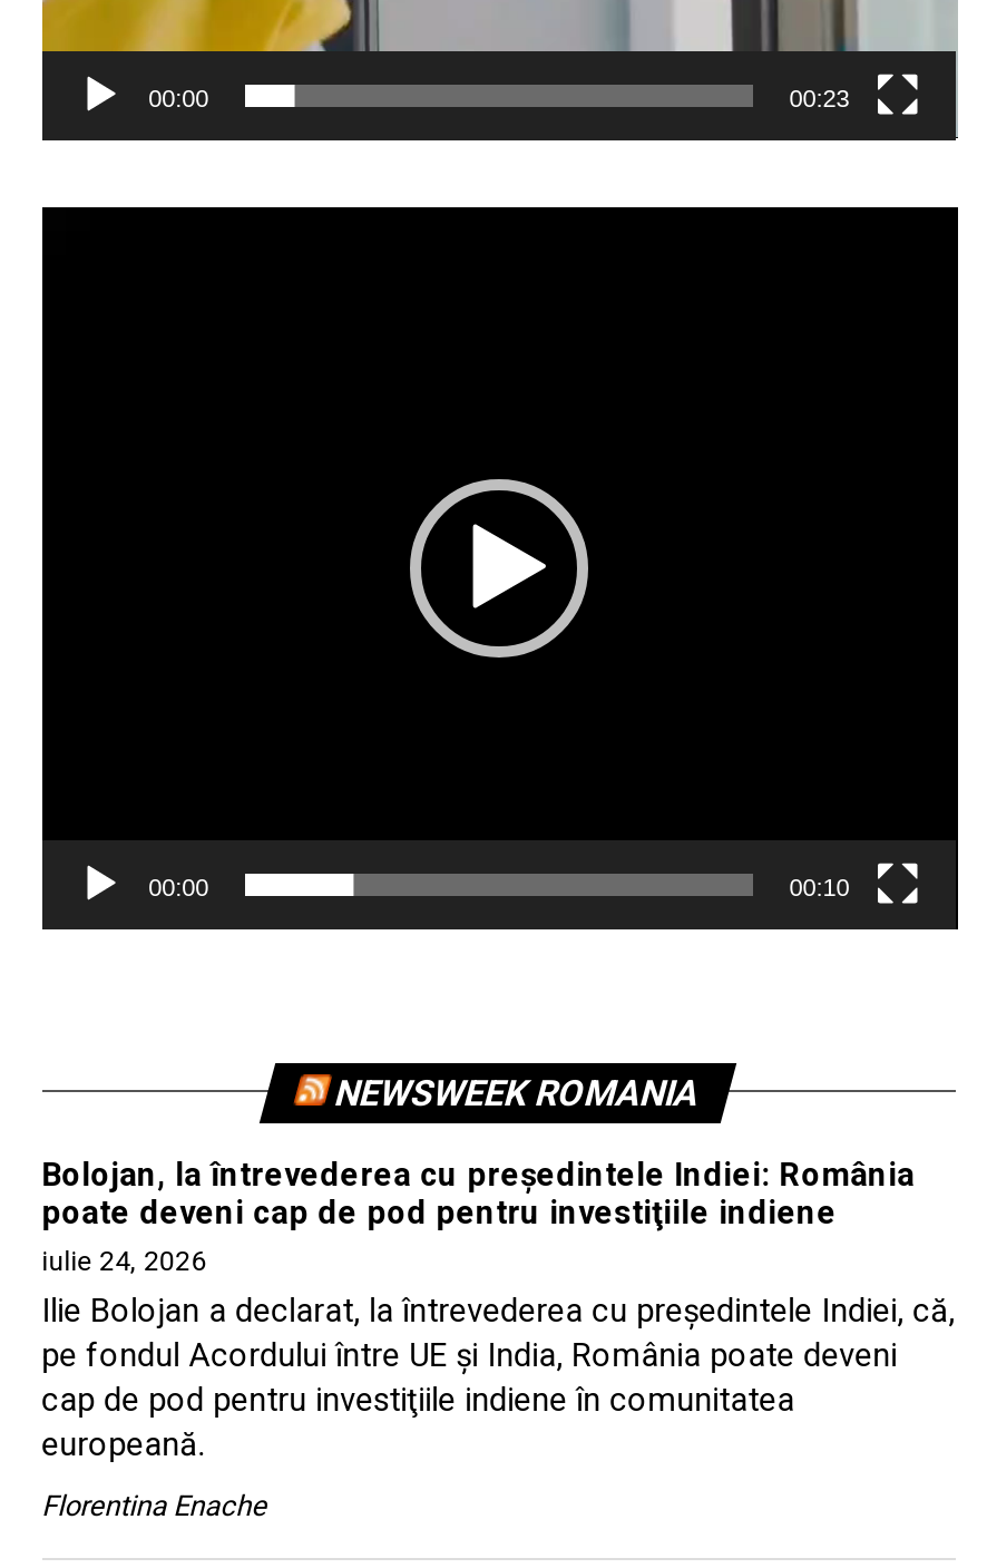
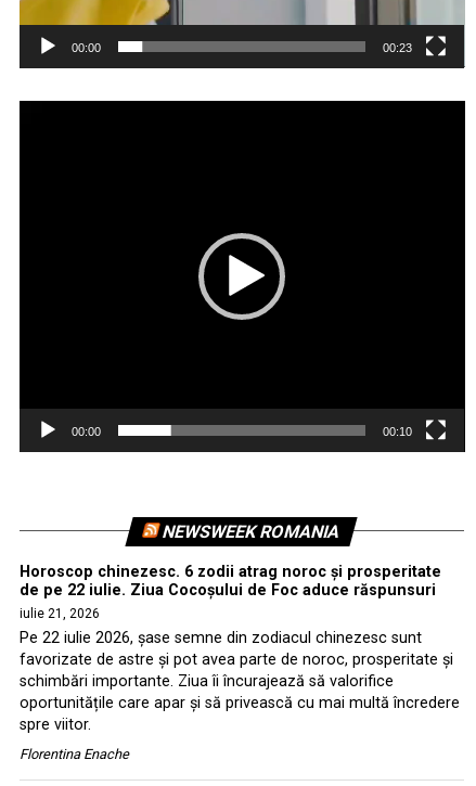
[42,1156,955,1464] Bolojan, la întrevederea cu preşedintele Indiei: România | poate deveni cap de pod pentru investiţiile indiene | iulie 24, 2026 | Ilie Bolojan a declarat, la întrevederea cu preşedintele Indiei, că, | pe fondul Acordului între UE şi India, România poate deveni | cap de pod pentru investiţiile indiene în comunitatea | europeană. -> [19,562,459,734] Horoscop chinezesc. 6 zodii atrag noroc și prosperitate | de pe 22 iulie. Ziua Cocoșului de Foc aduce răspunsuri | iulie 21, 2026 | Pe 22 iulie 2026, șase semne din zodiacul chinezesc sunt | favorizate de astre și pot avea parte de noroc, prosperitate și | schimbări importante. Ziua îi încurajează să valorifice | oportunitățile care apar și să privească cu mai multă încredere | spre viitor.

